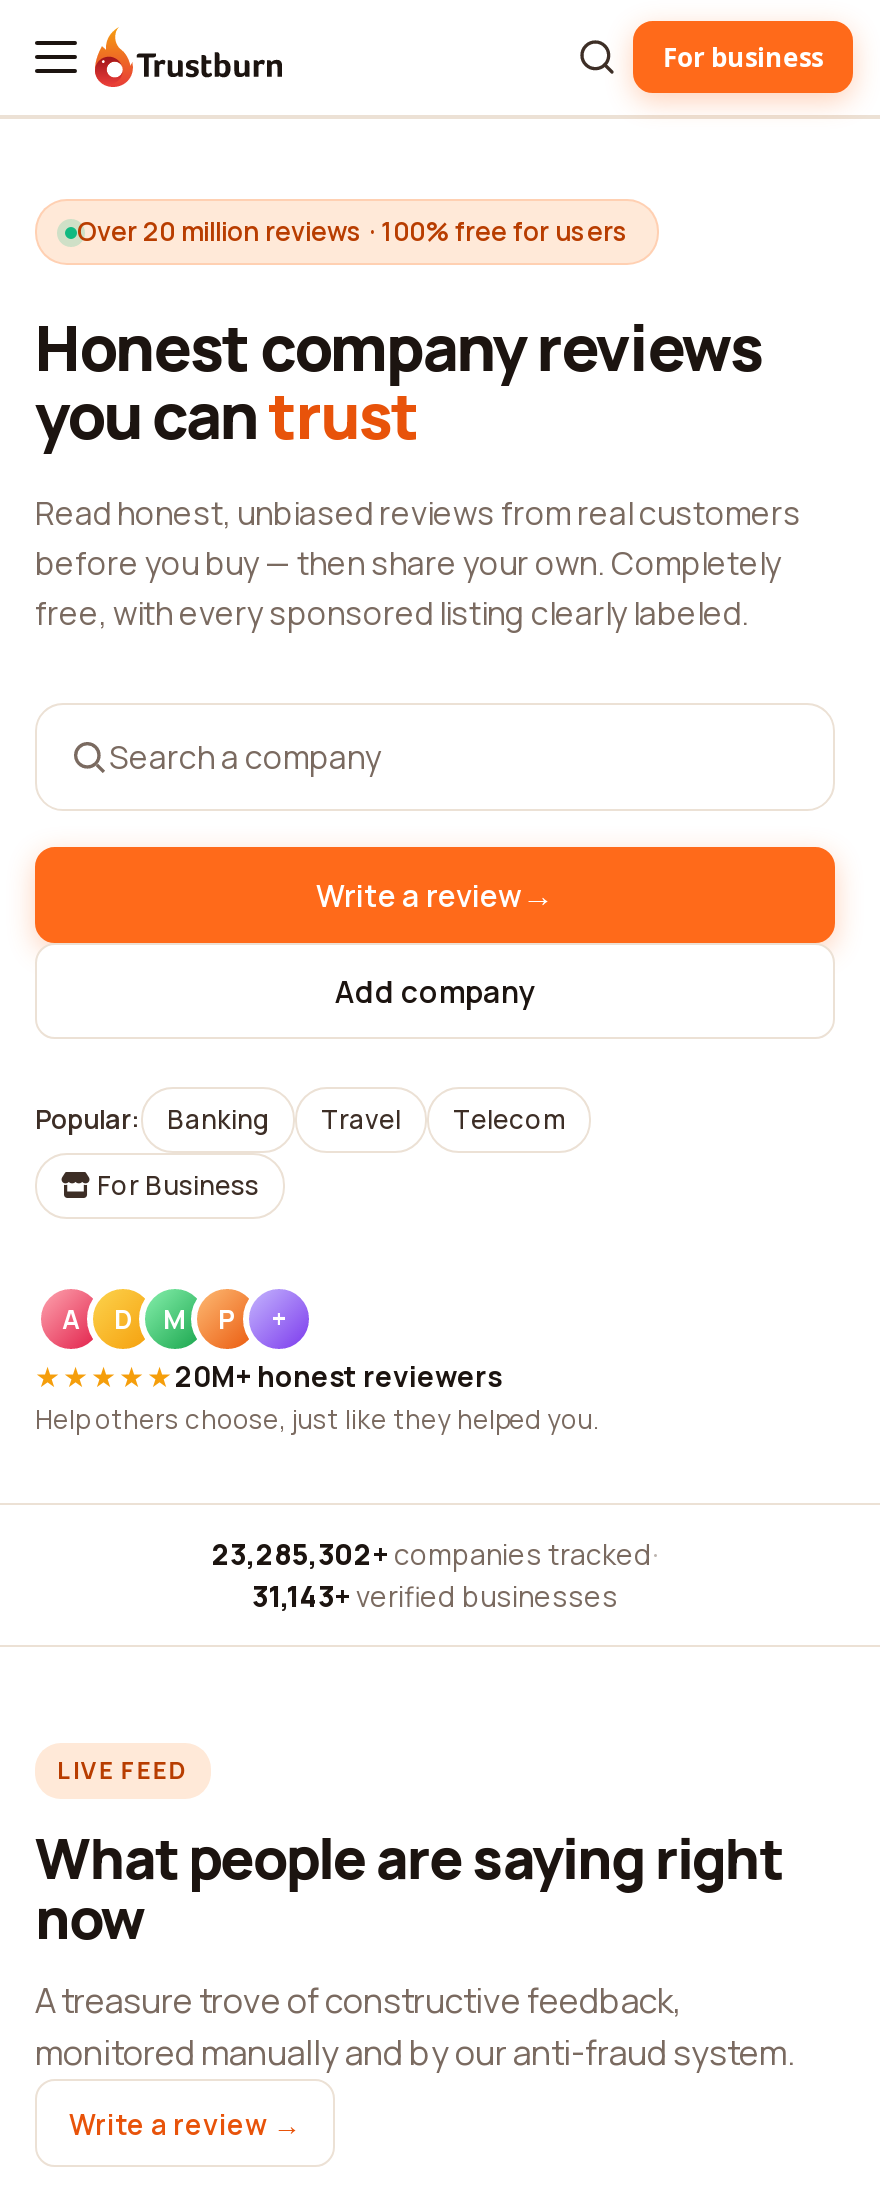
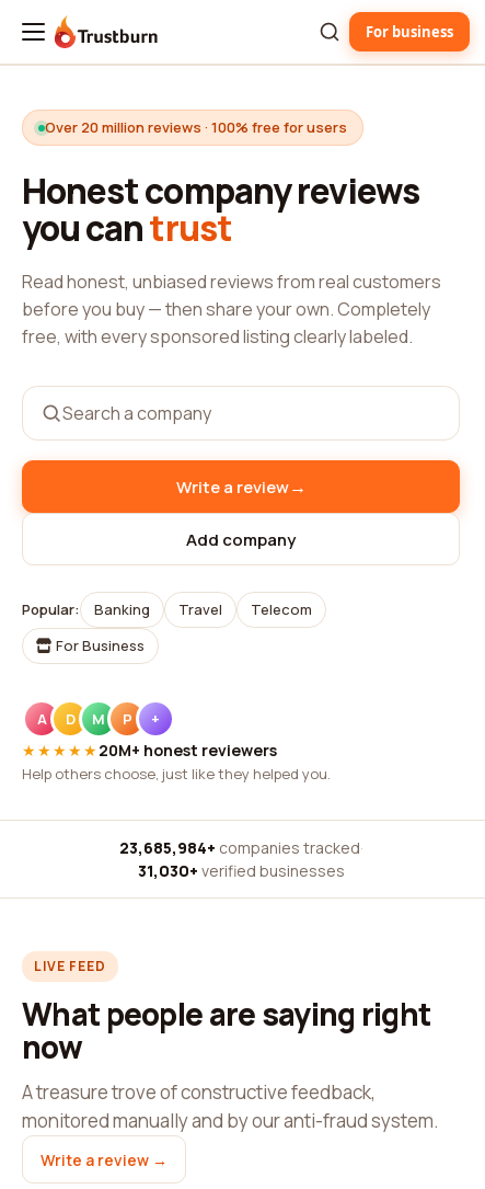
[212,1535,658,1573] 23,285,302+ companies tracked · -> [119,837,363,858] 23,685,984+ companies tracked ·
[252,1577,618,1615] 31,143+ verified businesses -> [137,860,344,881] 31,030+ verified businesses

